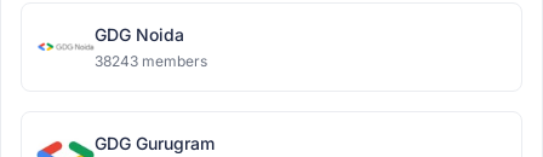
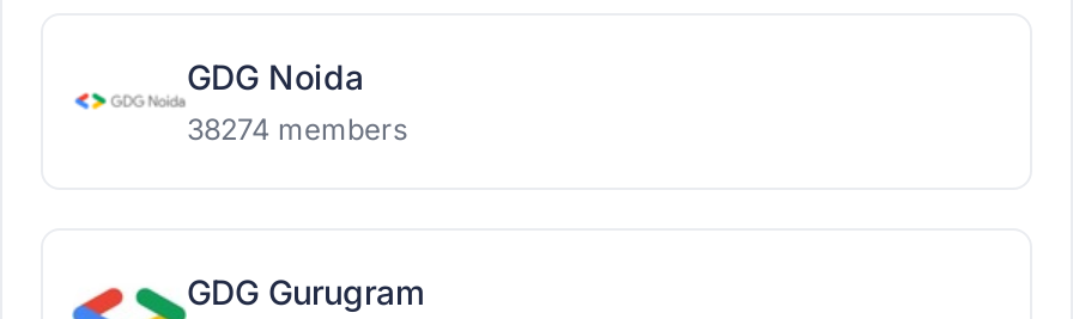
[95,52,207,70] 38243 members -> [187,111,407,147] 38274 members

